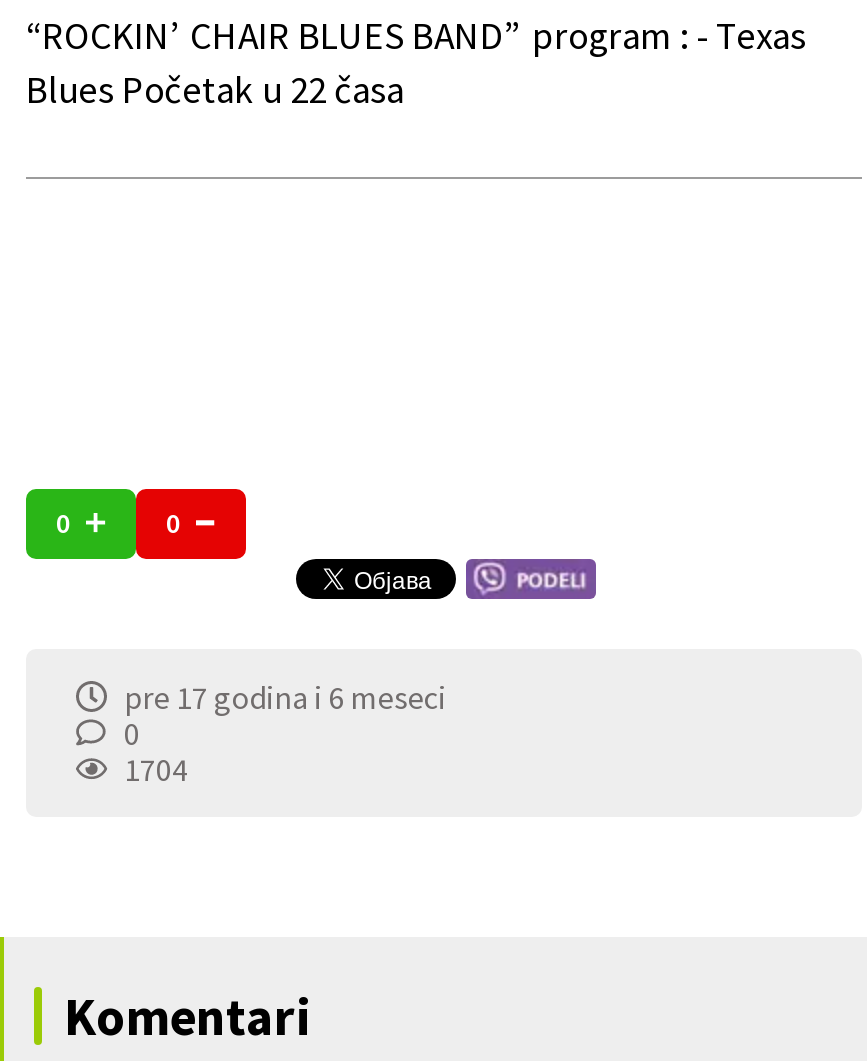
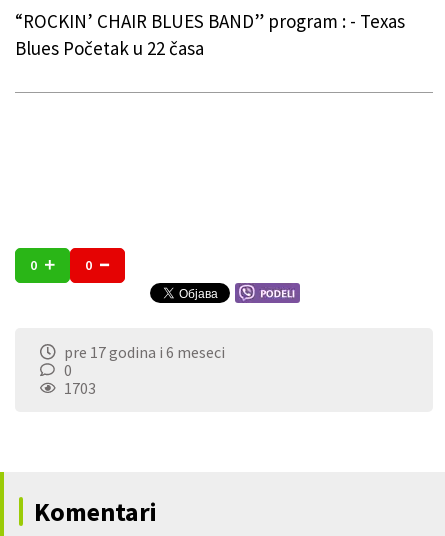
[124,748,188,788] 1704 -> [64,377,96,397] 1703

